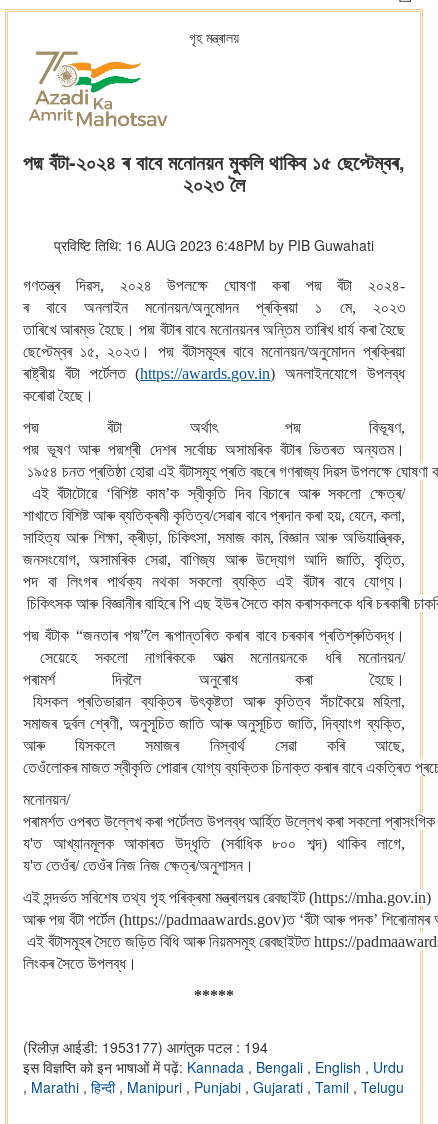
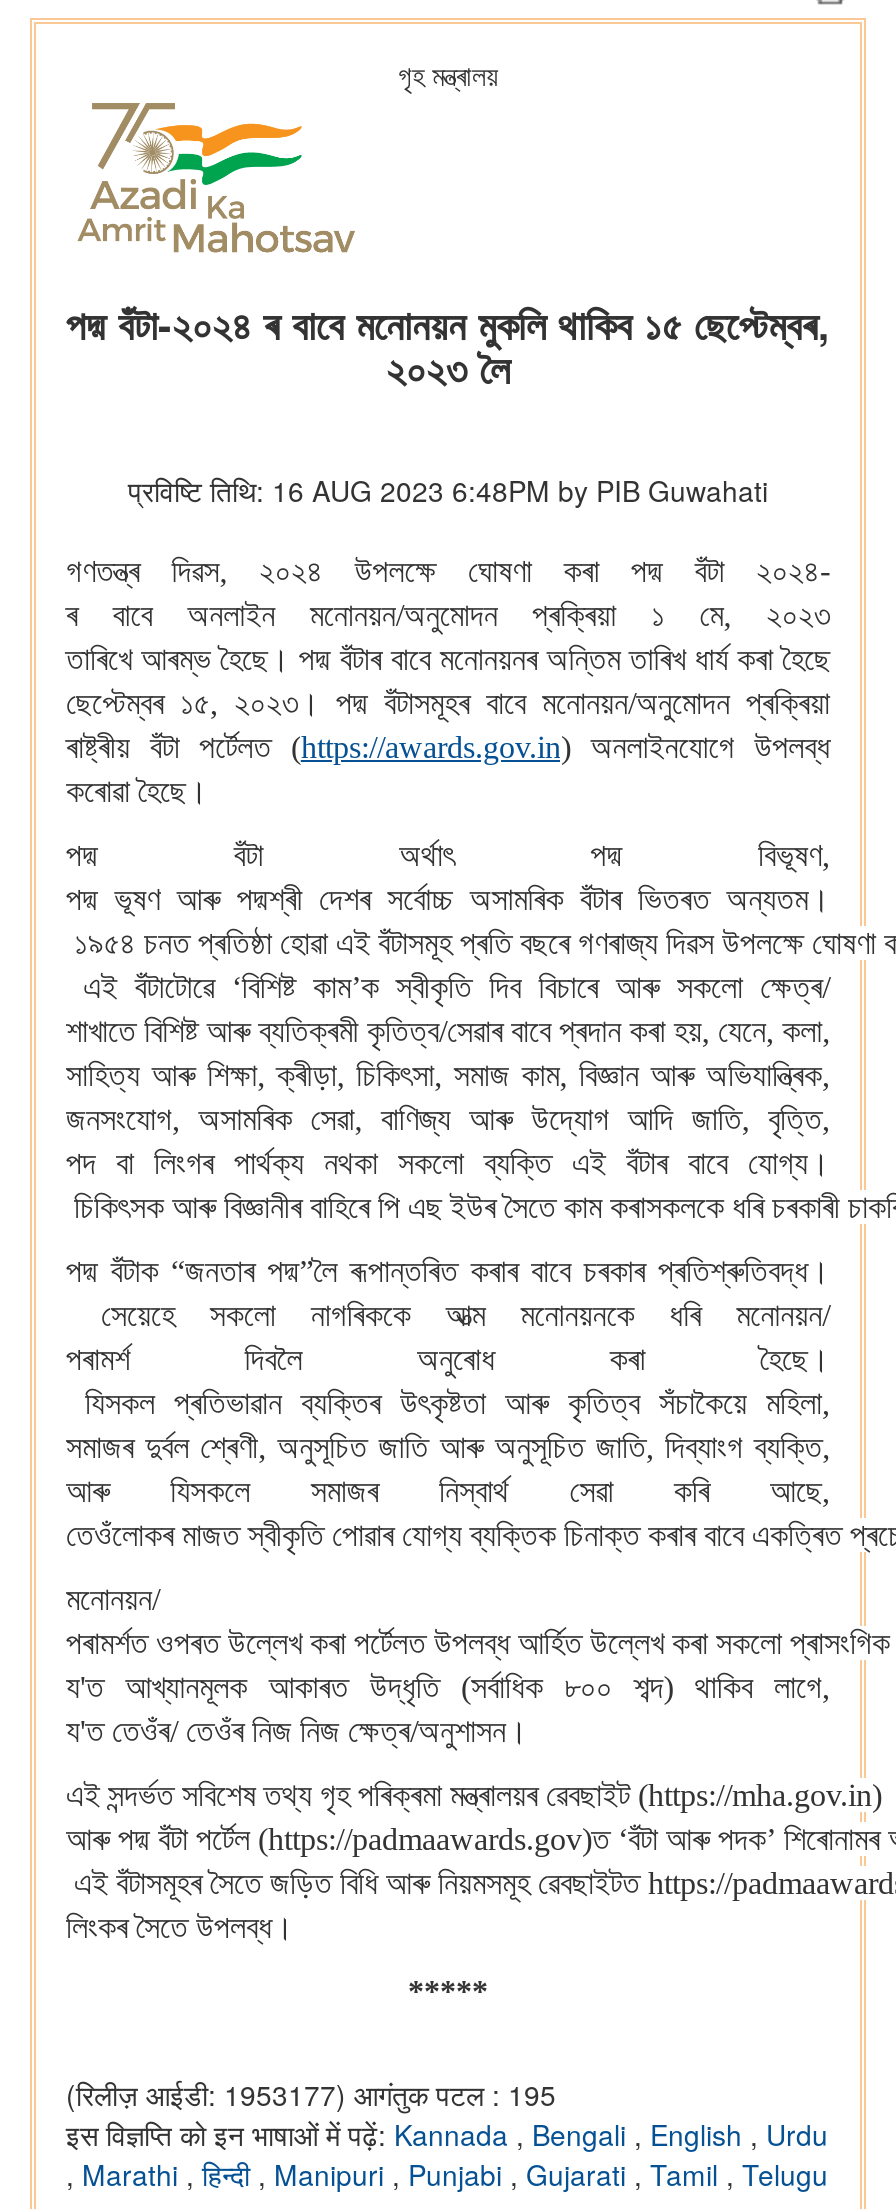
[23,1037,268,1057] (रिलीज़ आईडी: 1953177) आगंतुक पटल : 194 -> [66,2075,556,2115] (रिलीज़ आईडी: 1953177) आगंतुक पटल : 195

